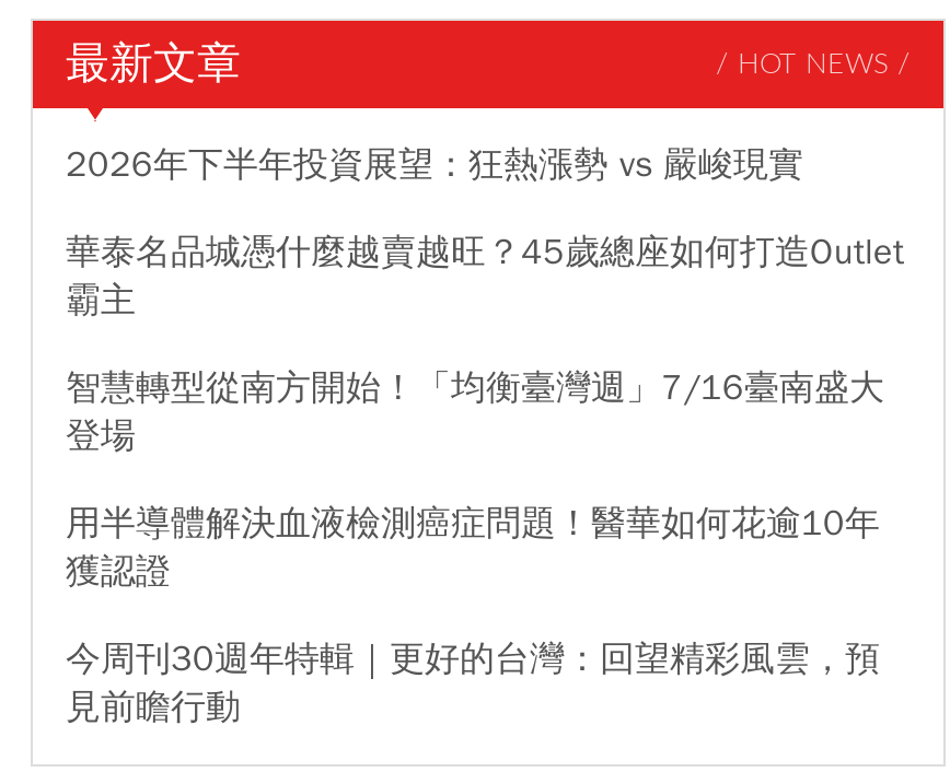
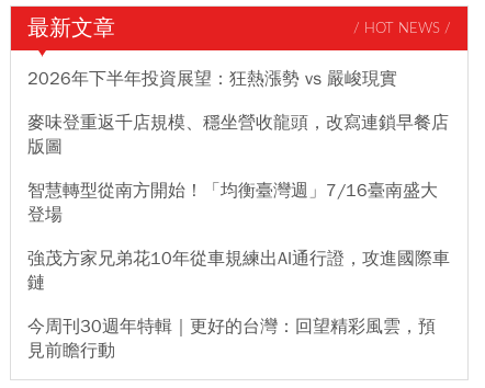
[66,232,904,324] 華泰名品城憑什麼越賣越旺？45歲總座如何打造Outlet | 霸主 -> [27,112,449,158] 麥味登重返千店規模、穩坐營收龍頭，改寫連鎖早餐店 | 版圖
[66,503,880,595] 用半導體解決血液檢測癌症問題！醫華如何花逾10年 | 獲認證 -> [27,248,450,294] 強茂方家兄弟花10年從車規練出AI通行證，攻進國際車 | 鏈

